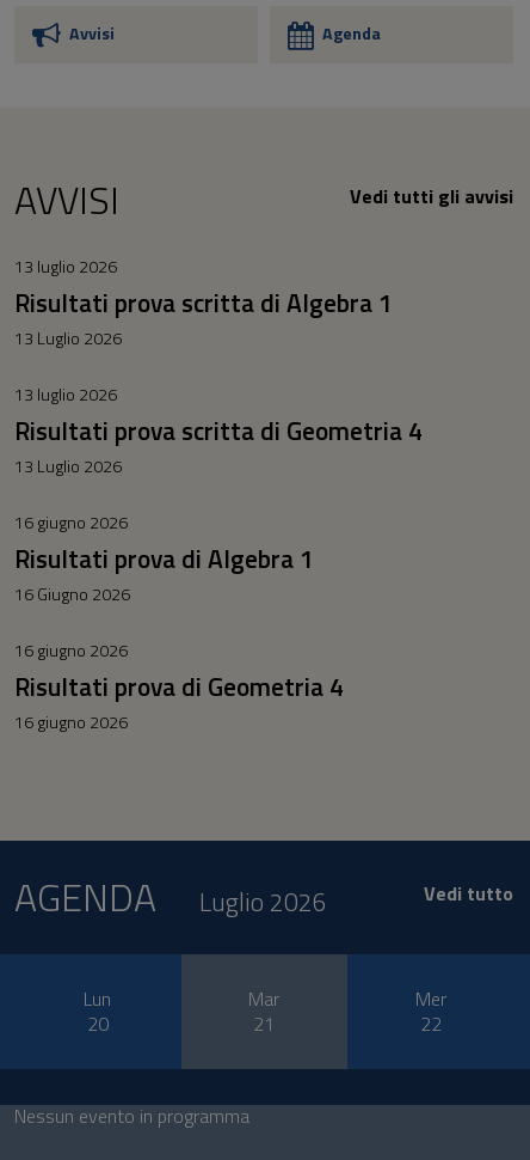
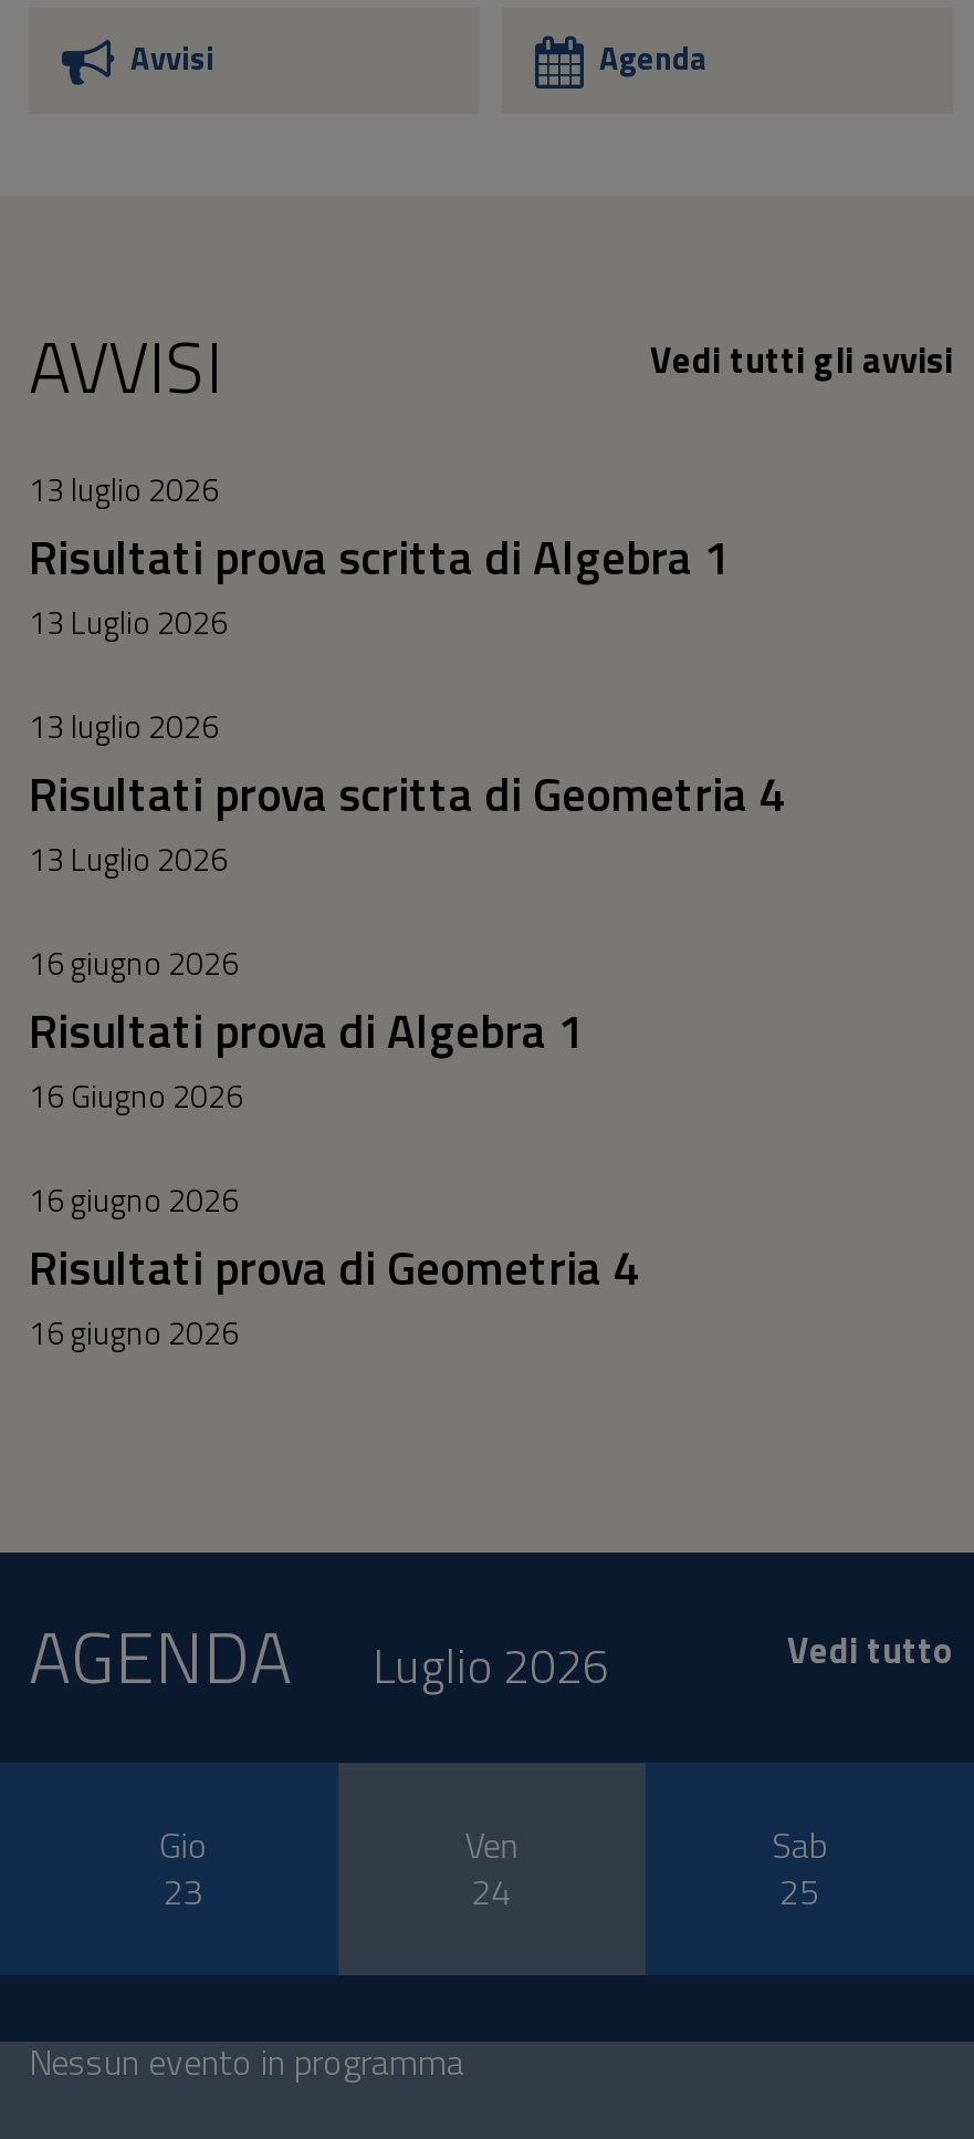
[84,984,111,1038] Lun | 20 -> [159,1818,208,1918] Gio | 23
[249,984,280,1038] Mar | 21 -> [465,1818,518,1918] Ven | 24
[415,984,446,1038] Mer | 22 -> [772,1818,827,1918] Sab | 25

